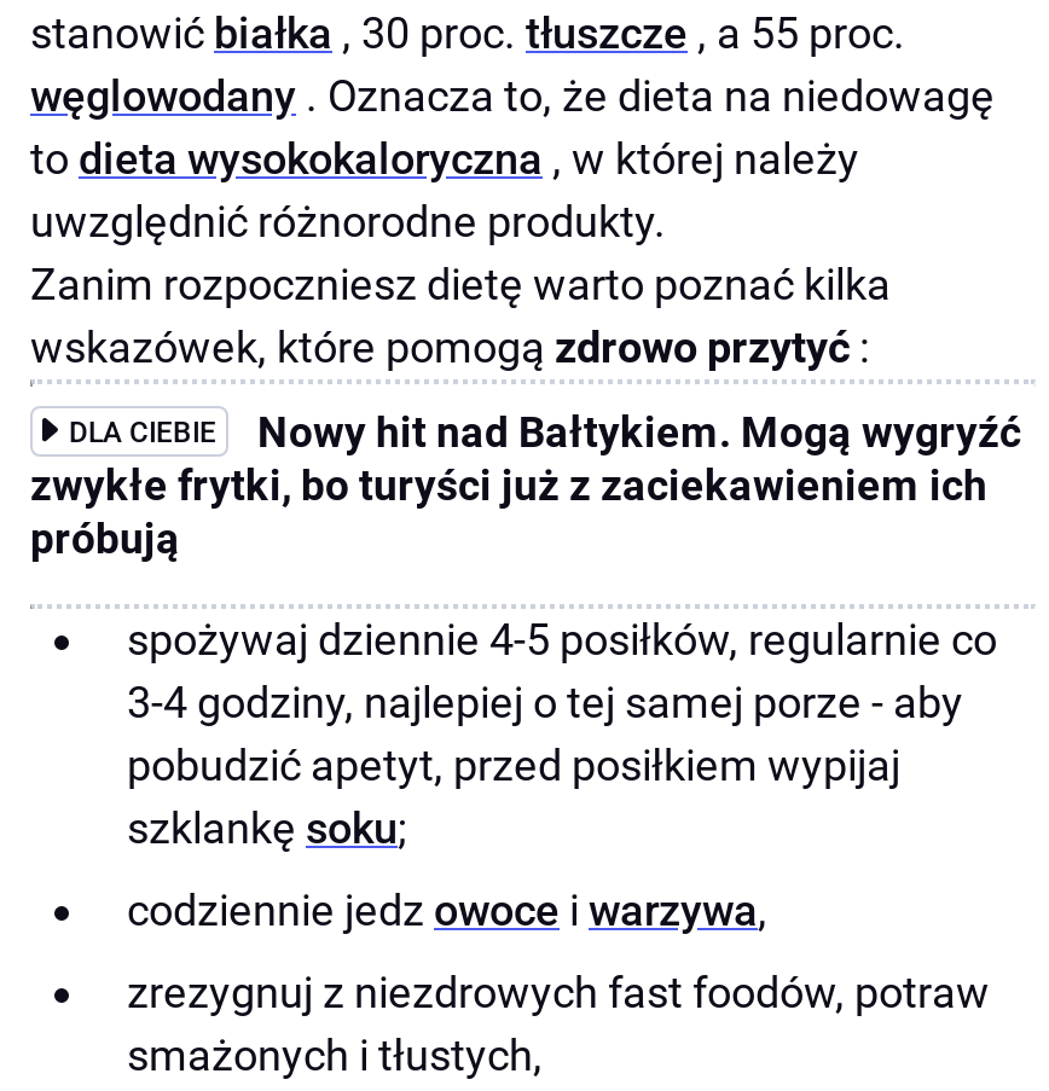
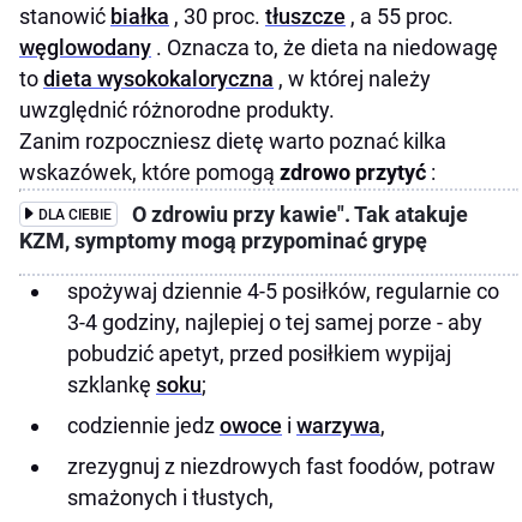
[30,407,1021,562] Nowy hit nad Bałtykiem. Mogą wygryźć | zwykłe frytki, bo turyści już z zaciekawieniem ich | próbują -> [19,202,468,253] O zdrowiu przy kawie". Tak atakuje | KZM, symptomy mogą przypominać grypę

